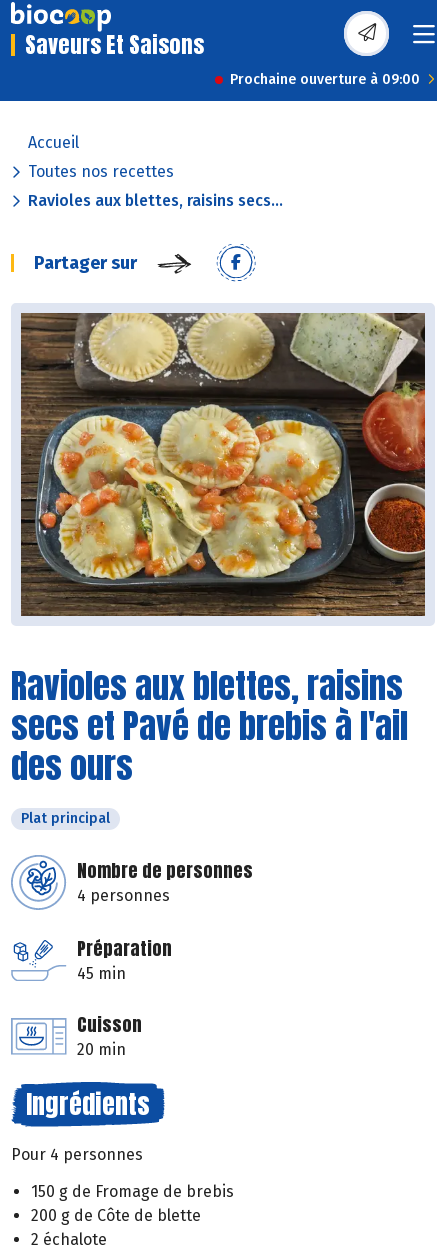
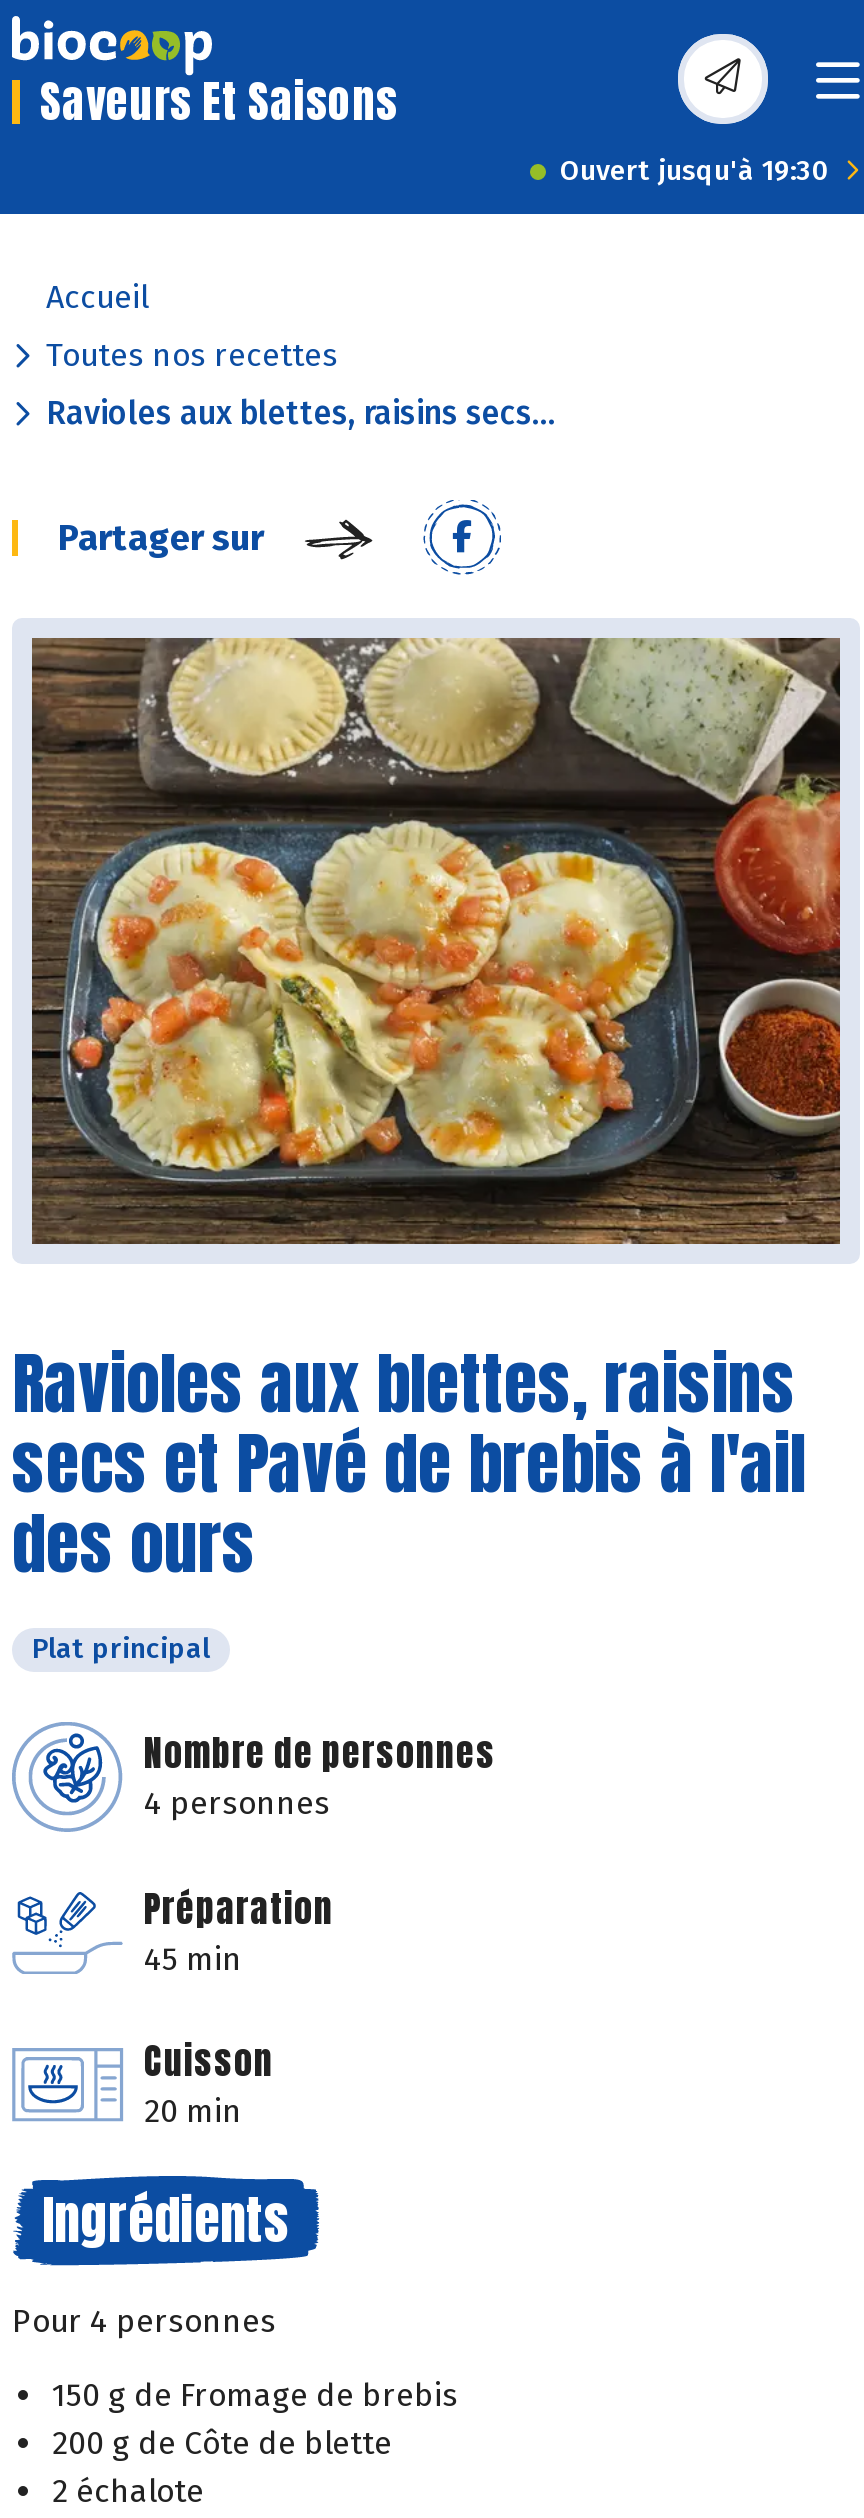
[230,71,420,88] Prochaine ouverture à 09:00 -> [560,154,830,188] Ouvert jusqu'à 19:30

